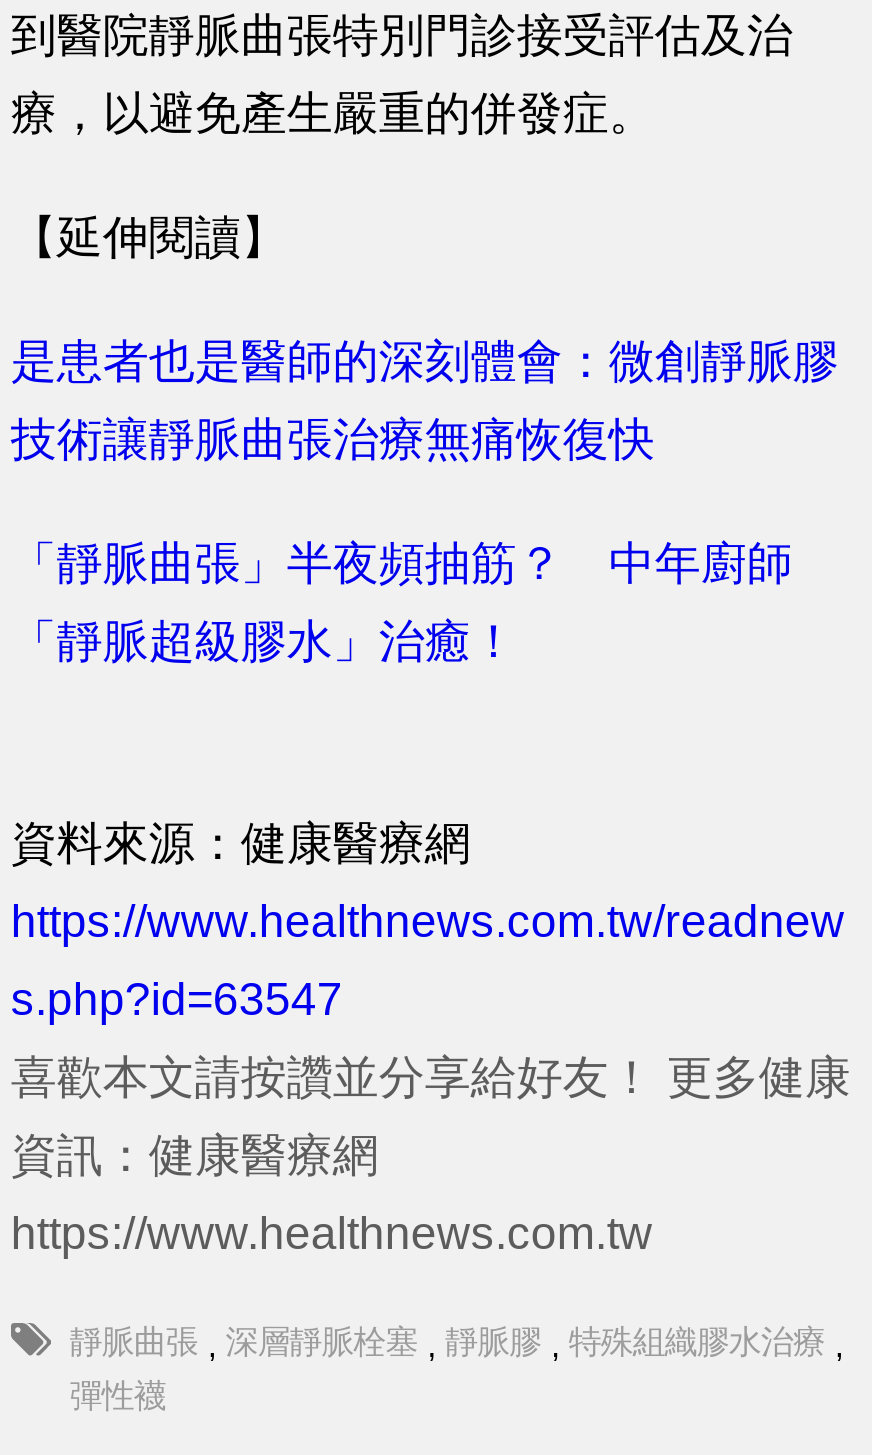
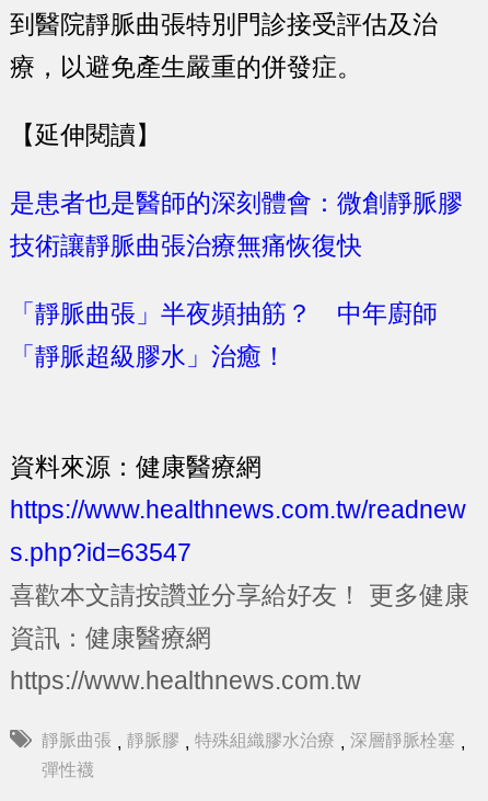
[70,1323,843,1364] 靜脈曲張 , 深層靜脈栓塞 , 靜脈膠 , 特殊組織膠水治療 , -> [42,730,465,752] 靜脈曲張 , 靜脈膠 , 特殊組織膠水治療 , 深層靜脈栓塞 ,

